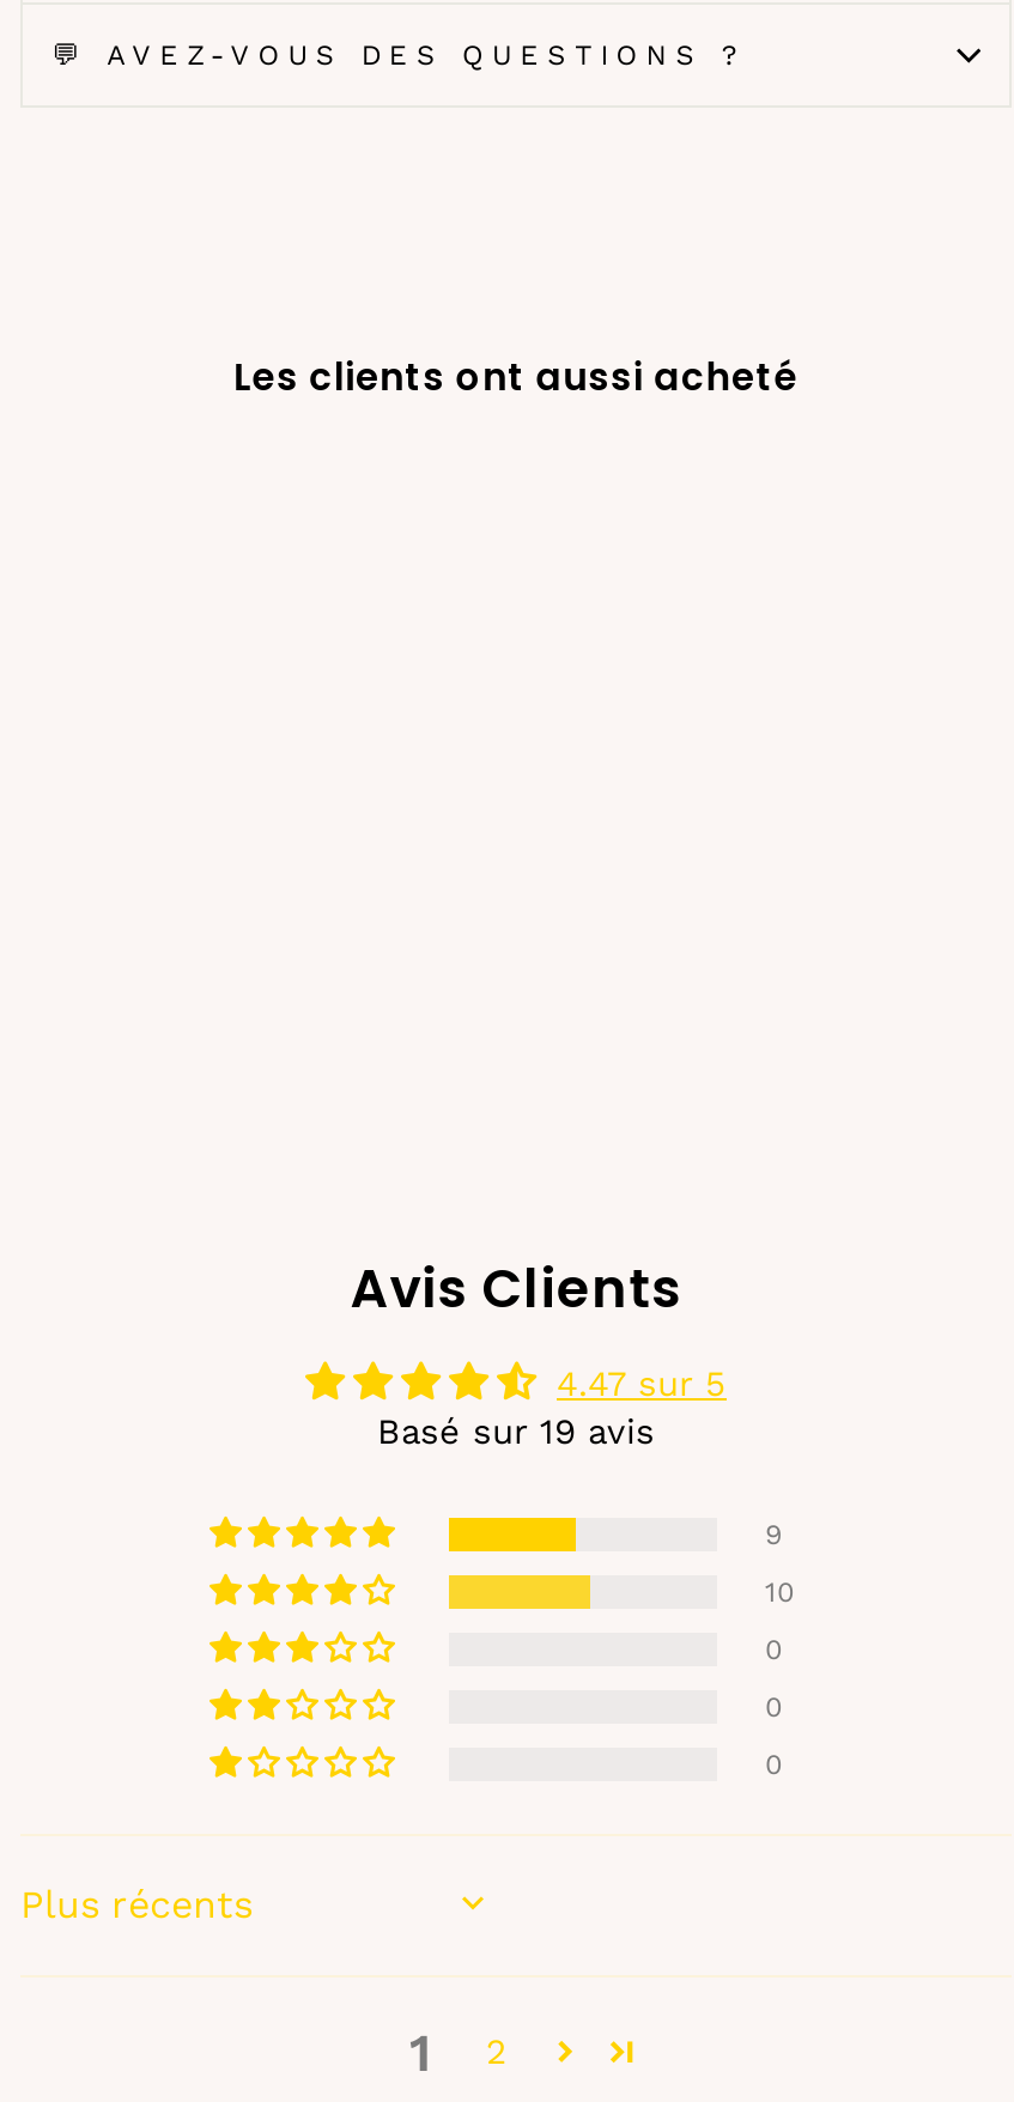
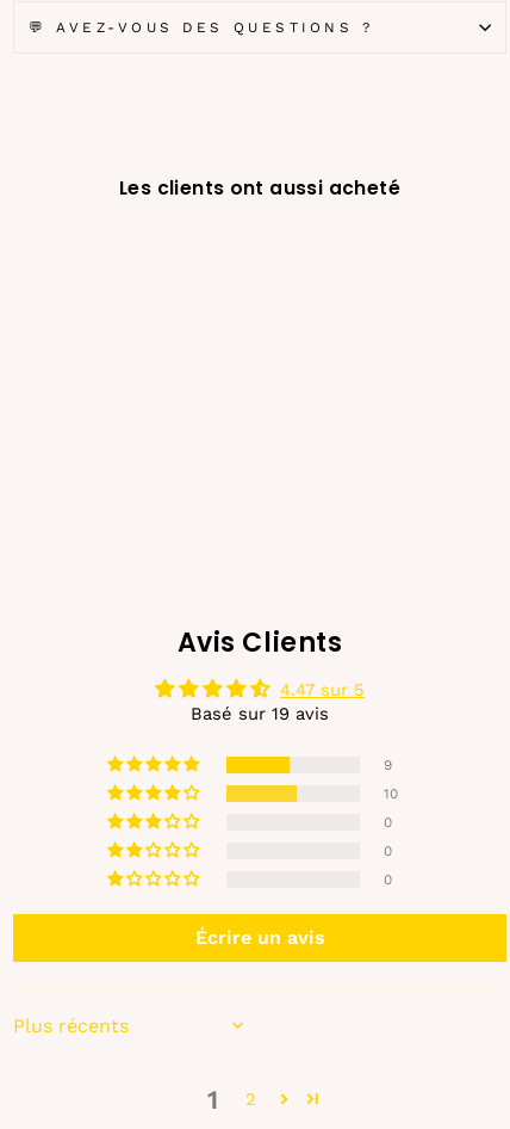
none -> [195,926,325,949] Écrire un avis

